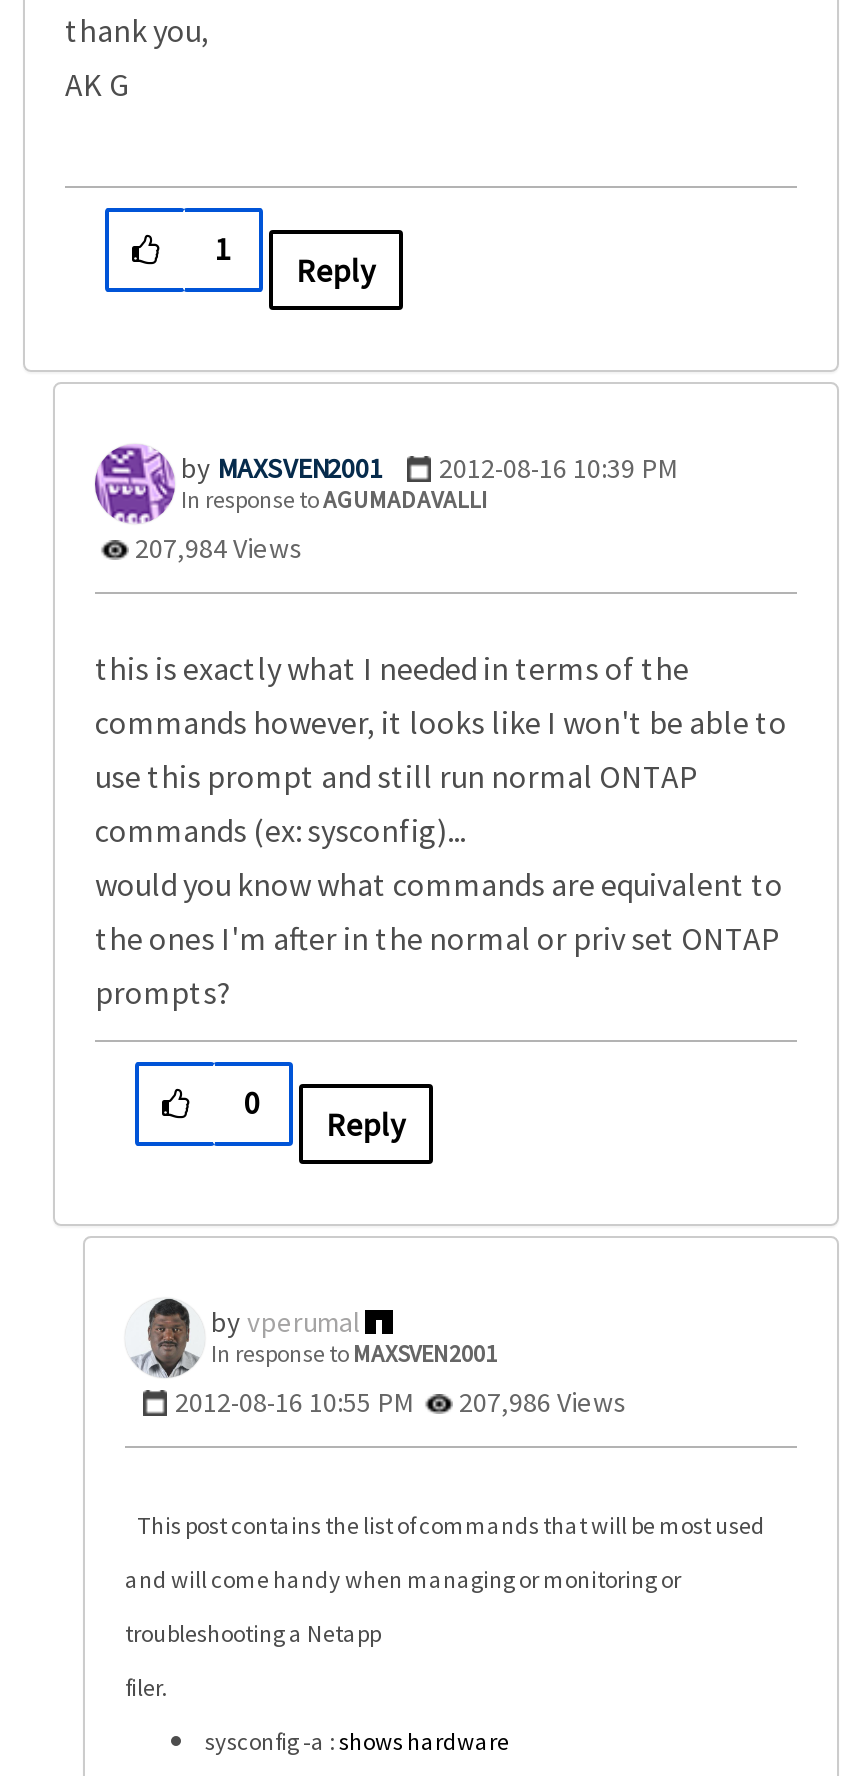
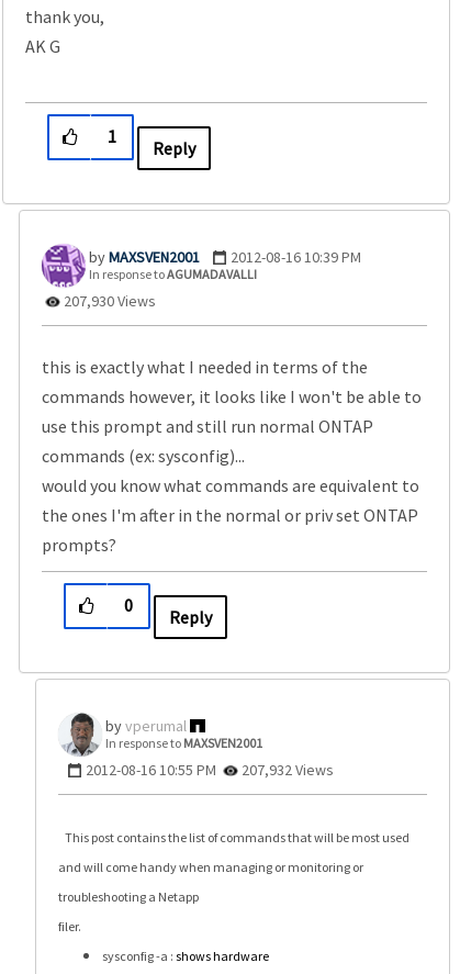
[129,530,303,566] 207,984 Views -> [60,291,156,311] 207,930 Views
[175,1384,627,1420] 2012-08-16 10:55 PM 207,986 Views -> [86,760,334,780] 2012-08-16 10:55 PM 207,932 Views

